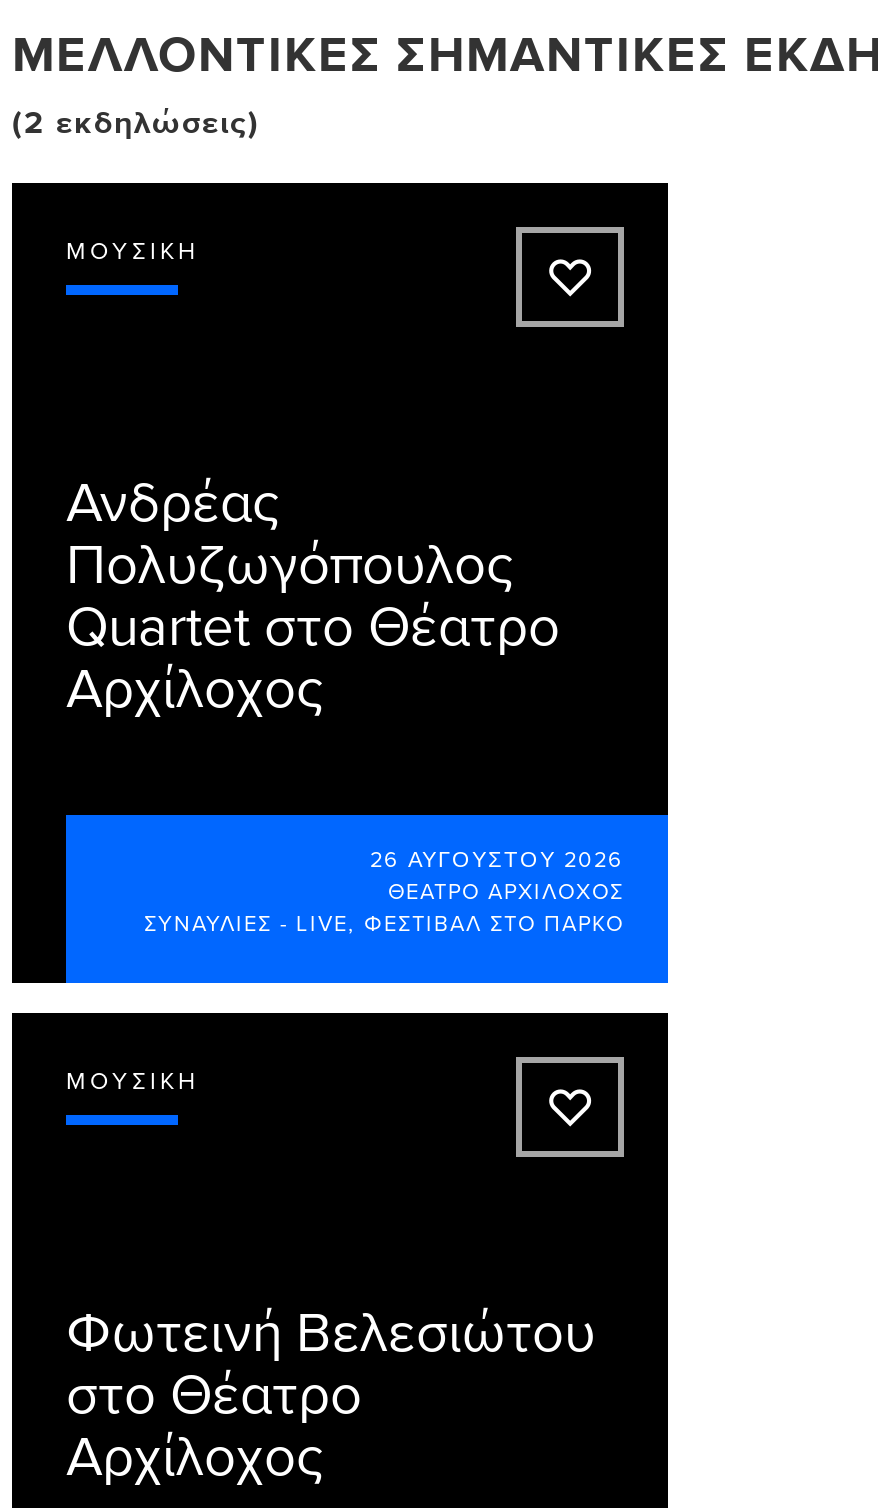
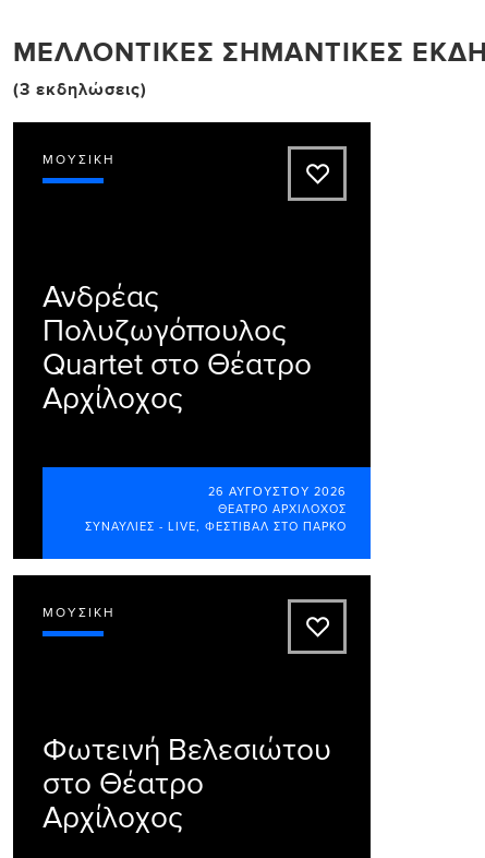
[12,103,260,143] (2 εκδηλώσεις) -> [13,79,147,100] (3 εκδηλώσεις)

